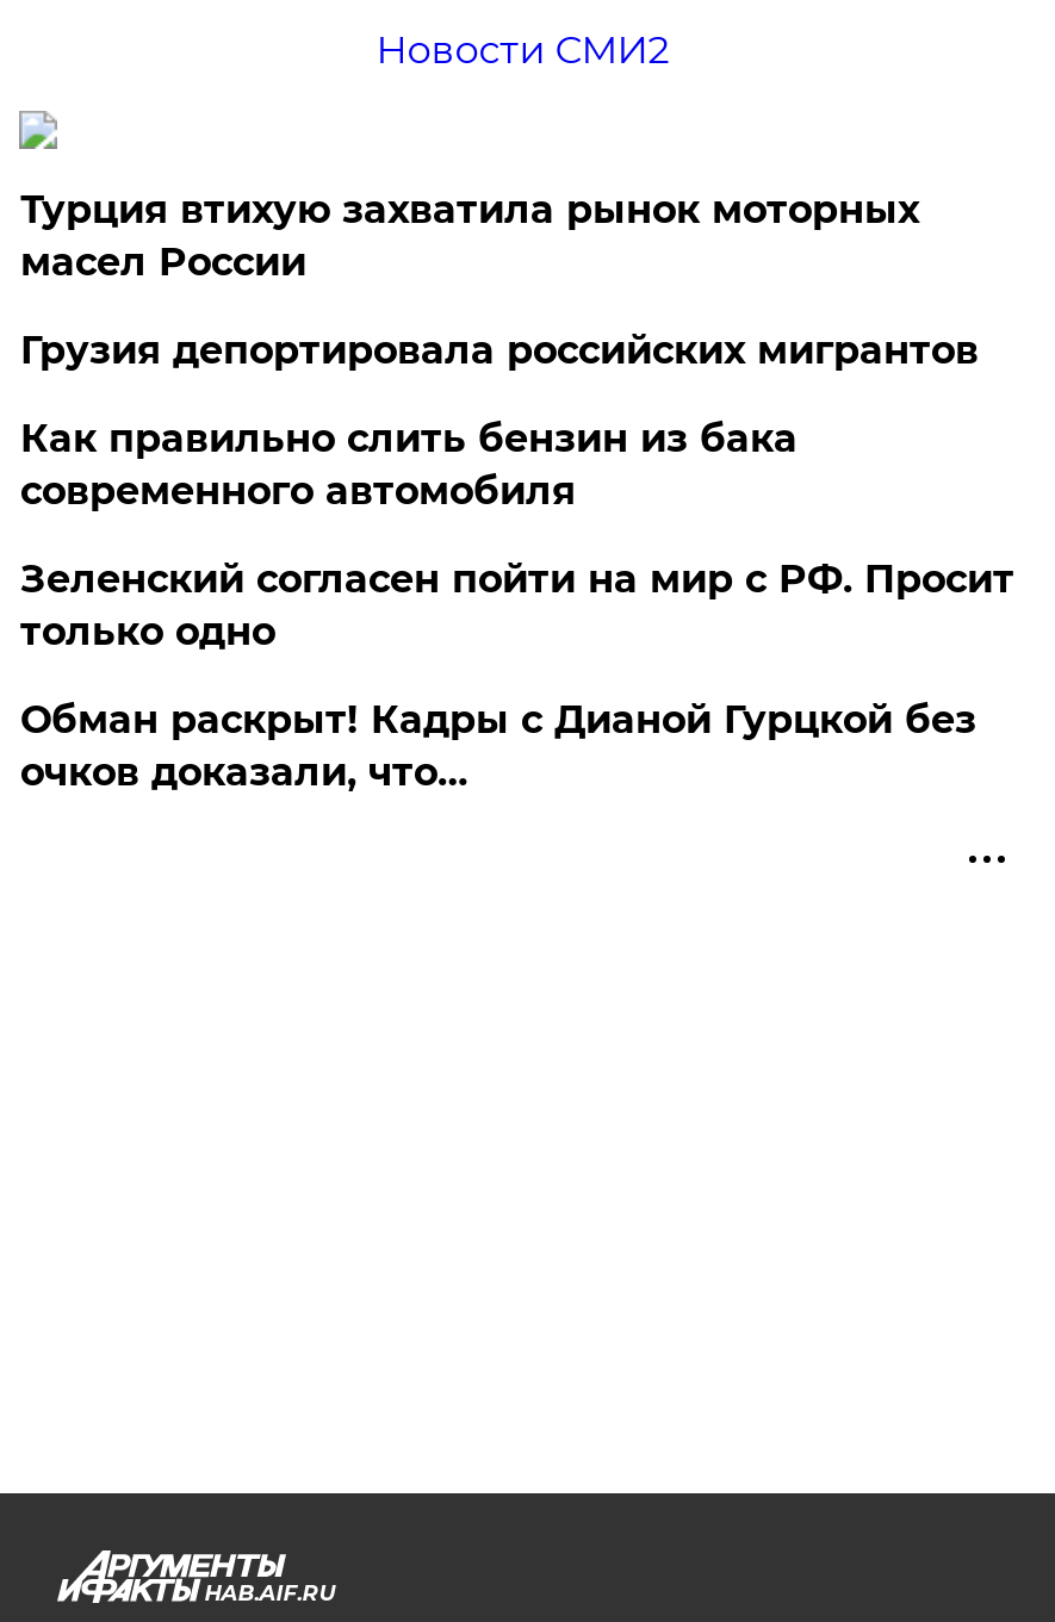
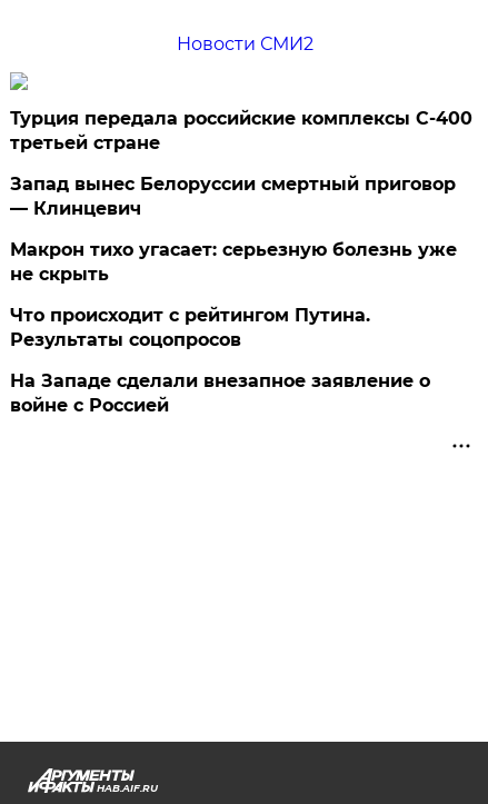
[20,186,919,284] Турция втихую захватила рынок моторных | масел России -> [10,107,473,153] Турция передала российские комплексы С-400 | третьей стране
[20,327,978,372] Грузия депортировала российских мигрантов -> [10,173,456,219] Запад вынес Белоруссии смертный приговор | — Клинцевич
[20,415,797,513] Как правильно слить бензин из бака | современного автомобиля -> [10,239,457,284] Макрон тихо угасает: серьезную болезнь уже | не скрыть
[20,556,1014,653] Зеленский согласен пойти на мир с РФ. Просит | только одно -> [10,304,371,350] Что происходит с рейтингом Путина. | Результаты соцопросов
[20,696,976,794] Обман раскрыт! Кадры с Дианой Гурцкой без | очков доказали, что… -> [10,370,431,415] На Западе сделали внезапное заявление о | войне с Россией

